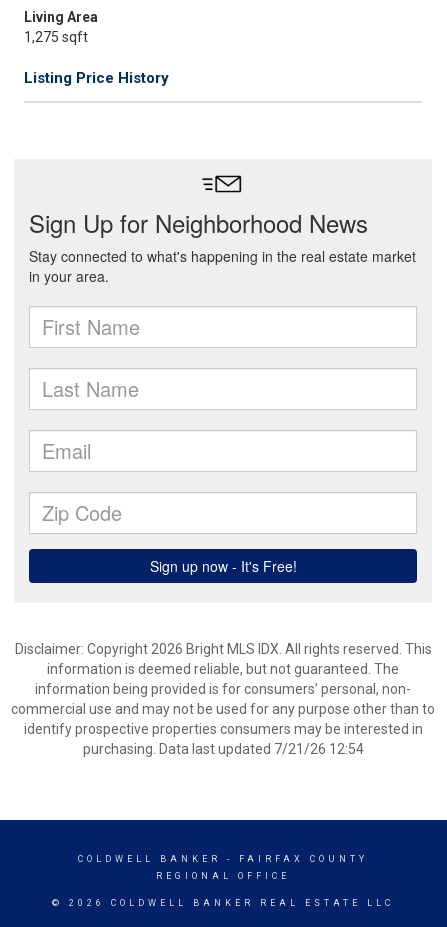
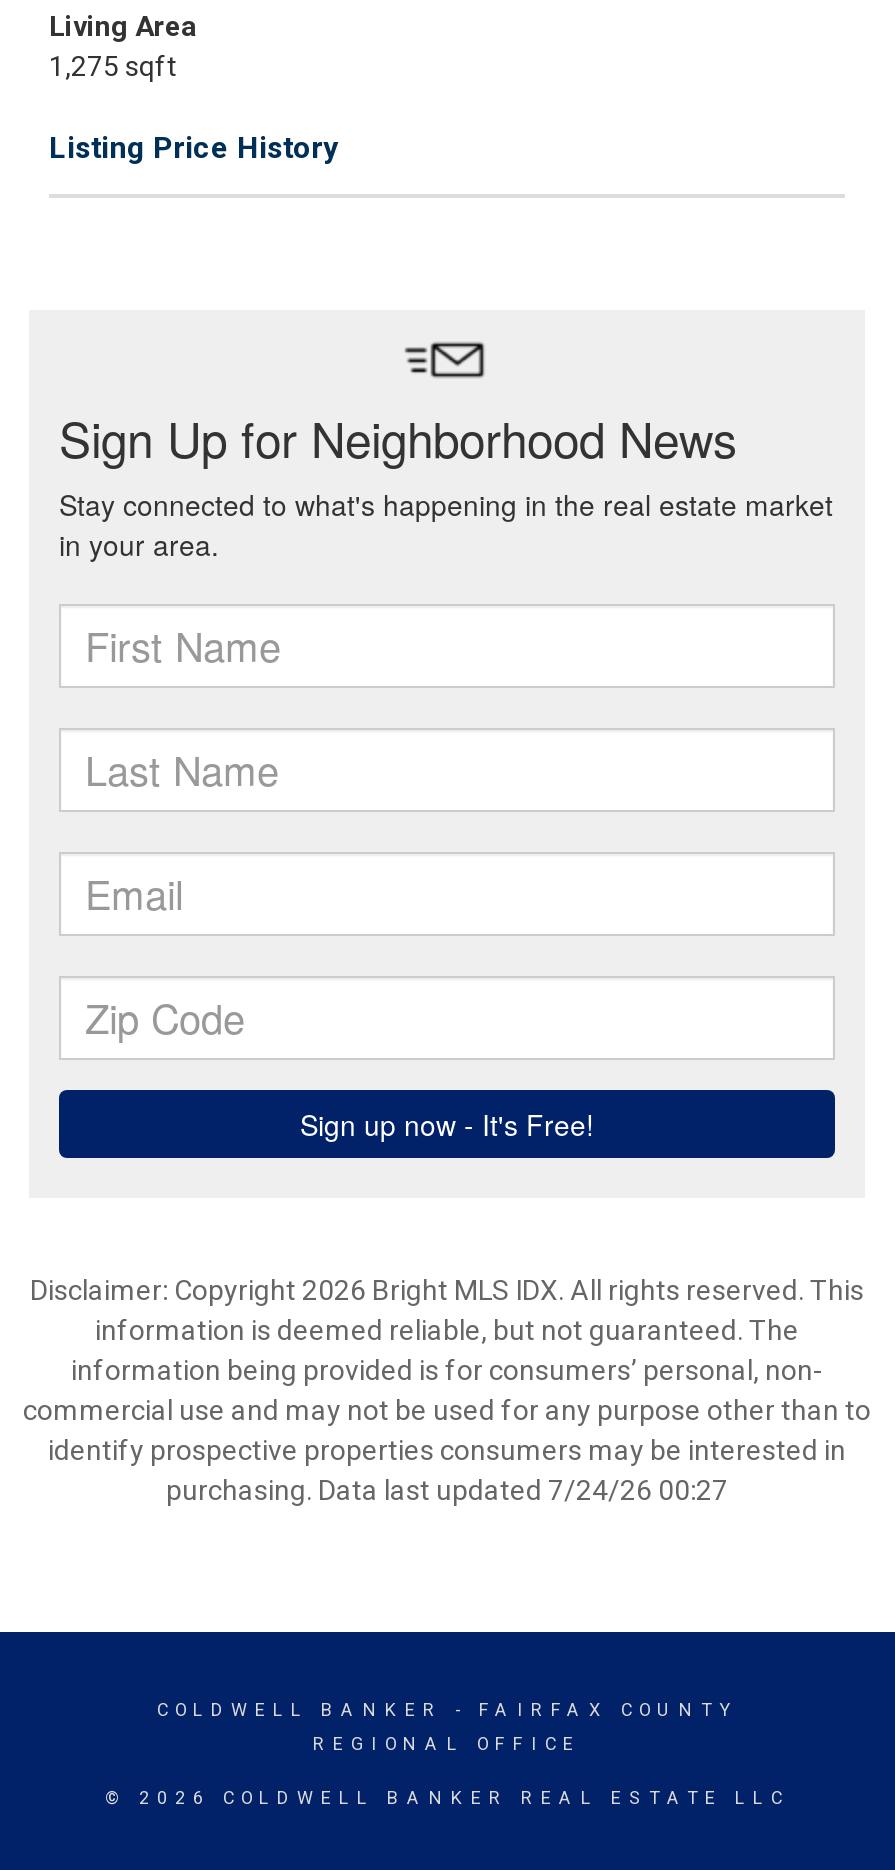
[82,741,363,757] purchasing. Data last updated 7/21/26 12:54 -> [166,1474,728,1506] purchasing. Data last updated 7/24/26 00:27

